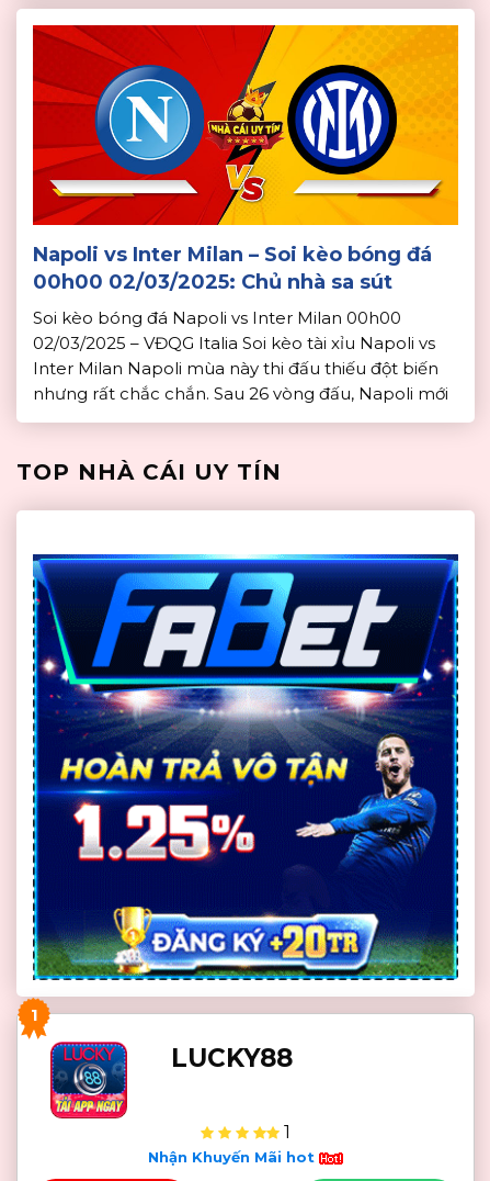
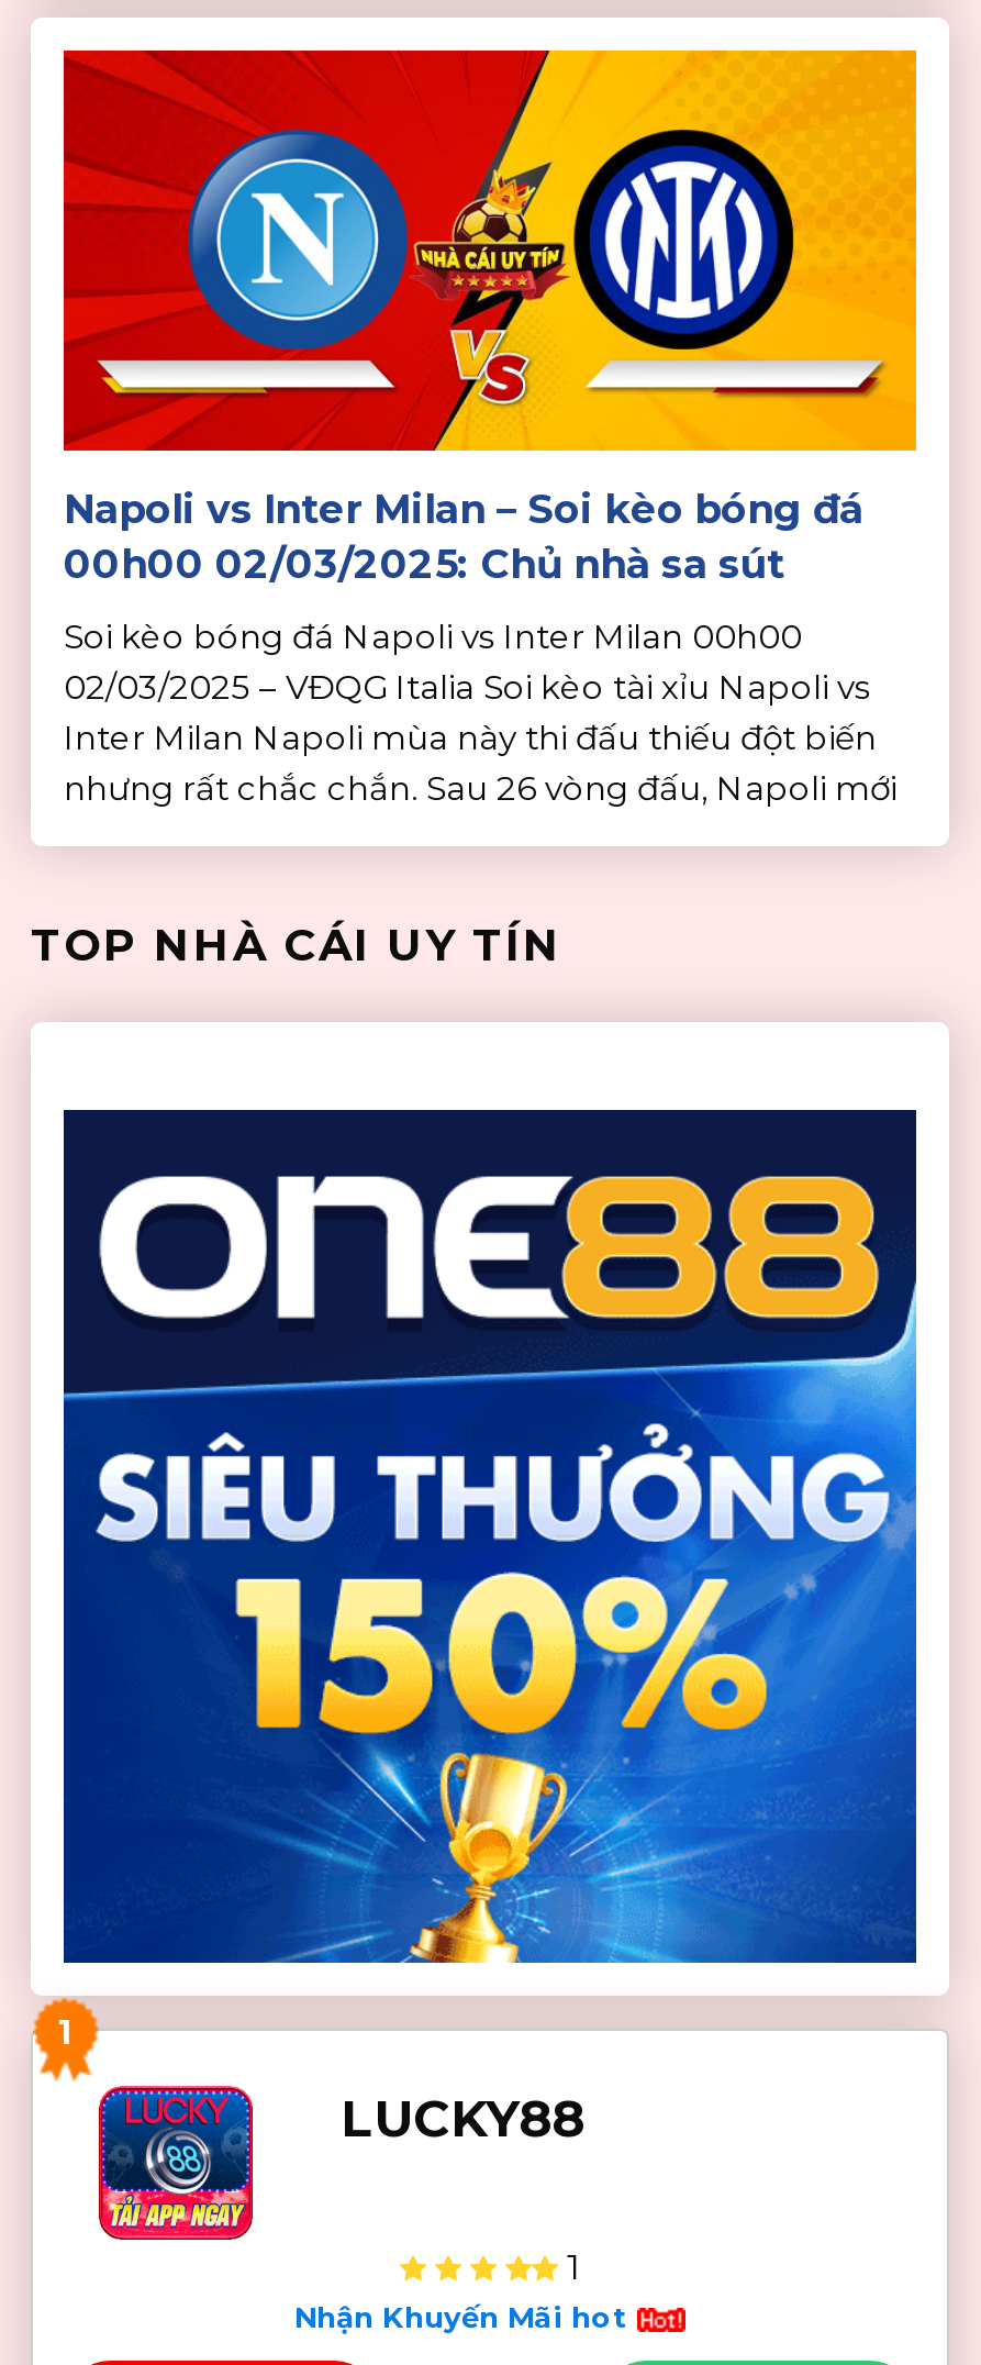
[32,553,459,981] [image] -> [62,1108,918,1965] [image]

